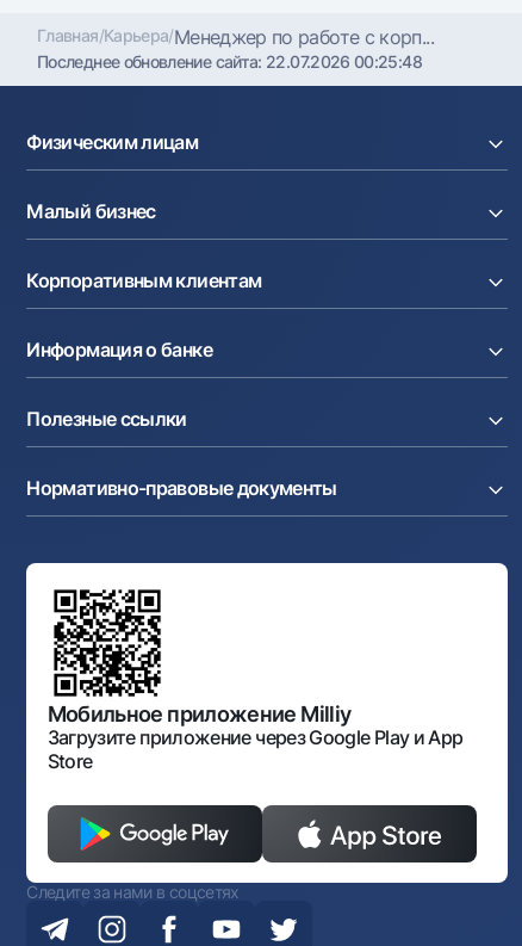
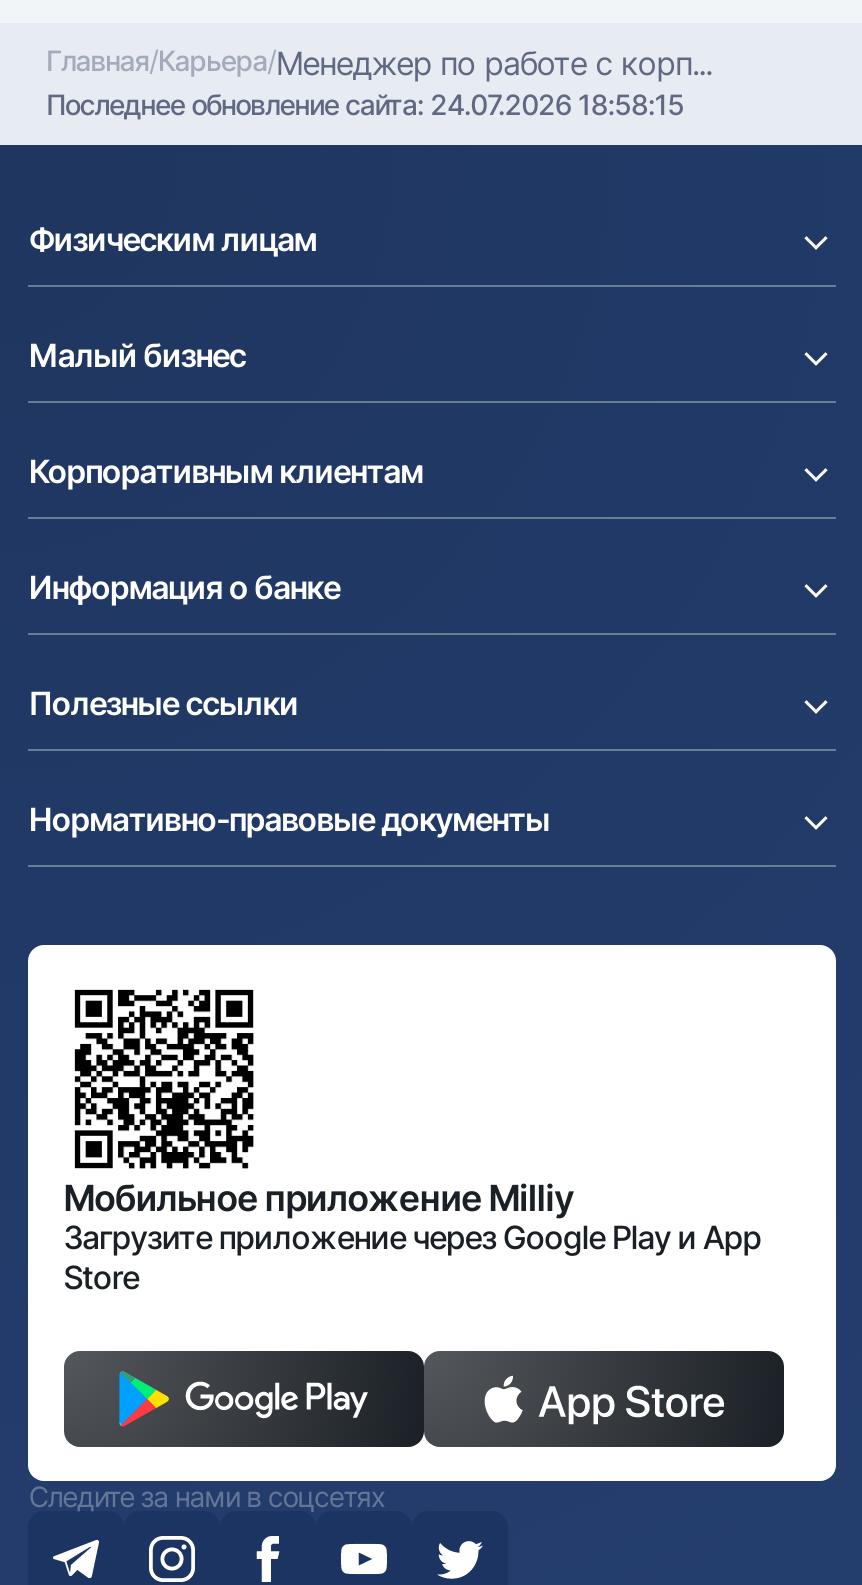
[37,51,422,72] Последнее обновление сайта: 22.07.2026 00:25:48 -> [46,87,684,121] Последнее обновление сайта: 24.07.2026 18:58:15

